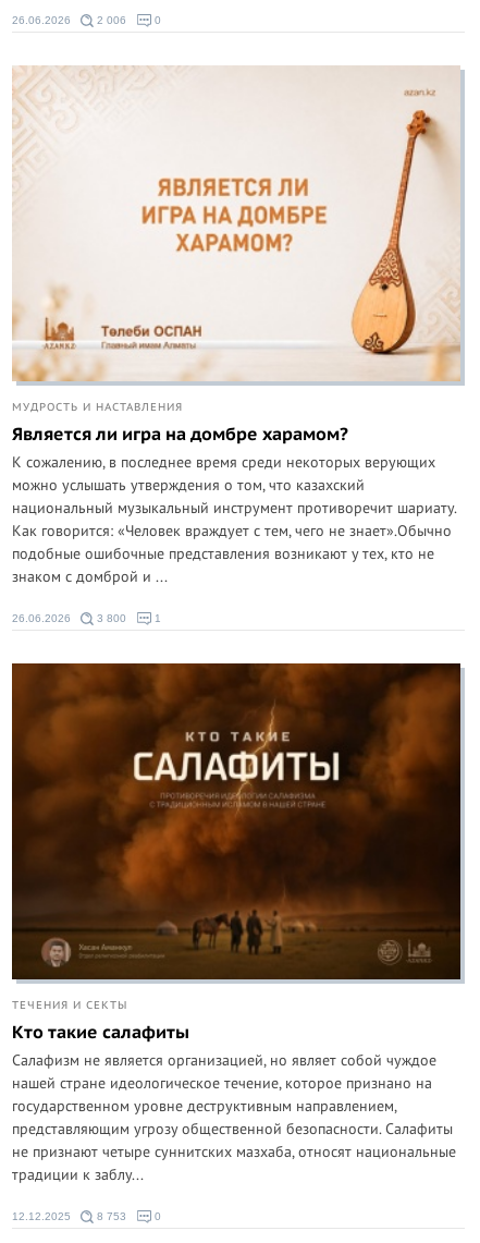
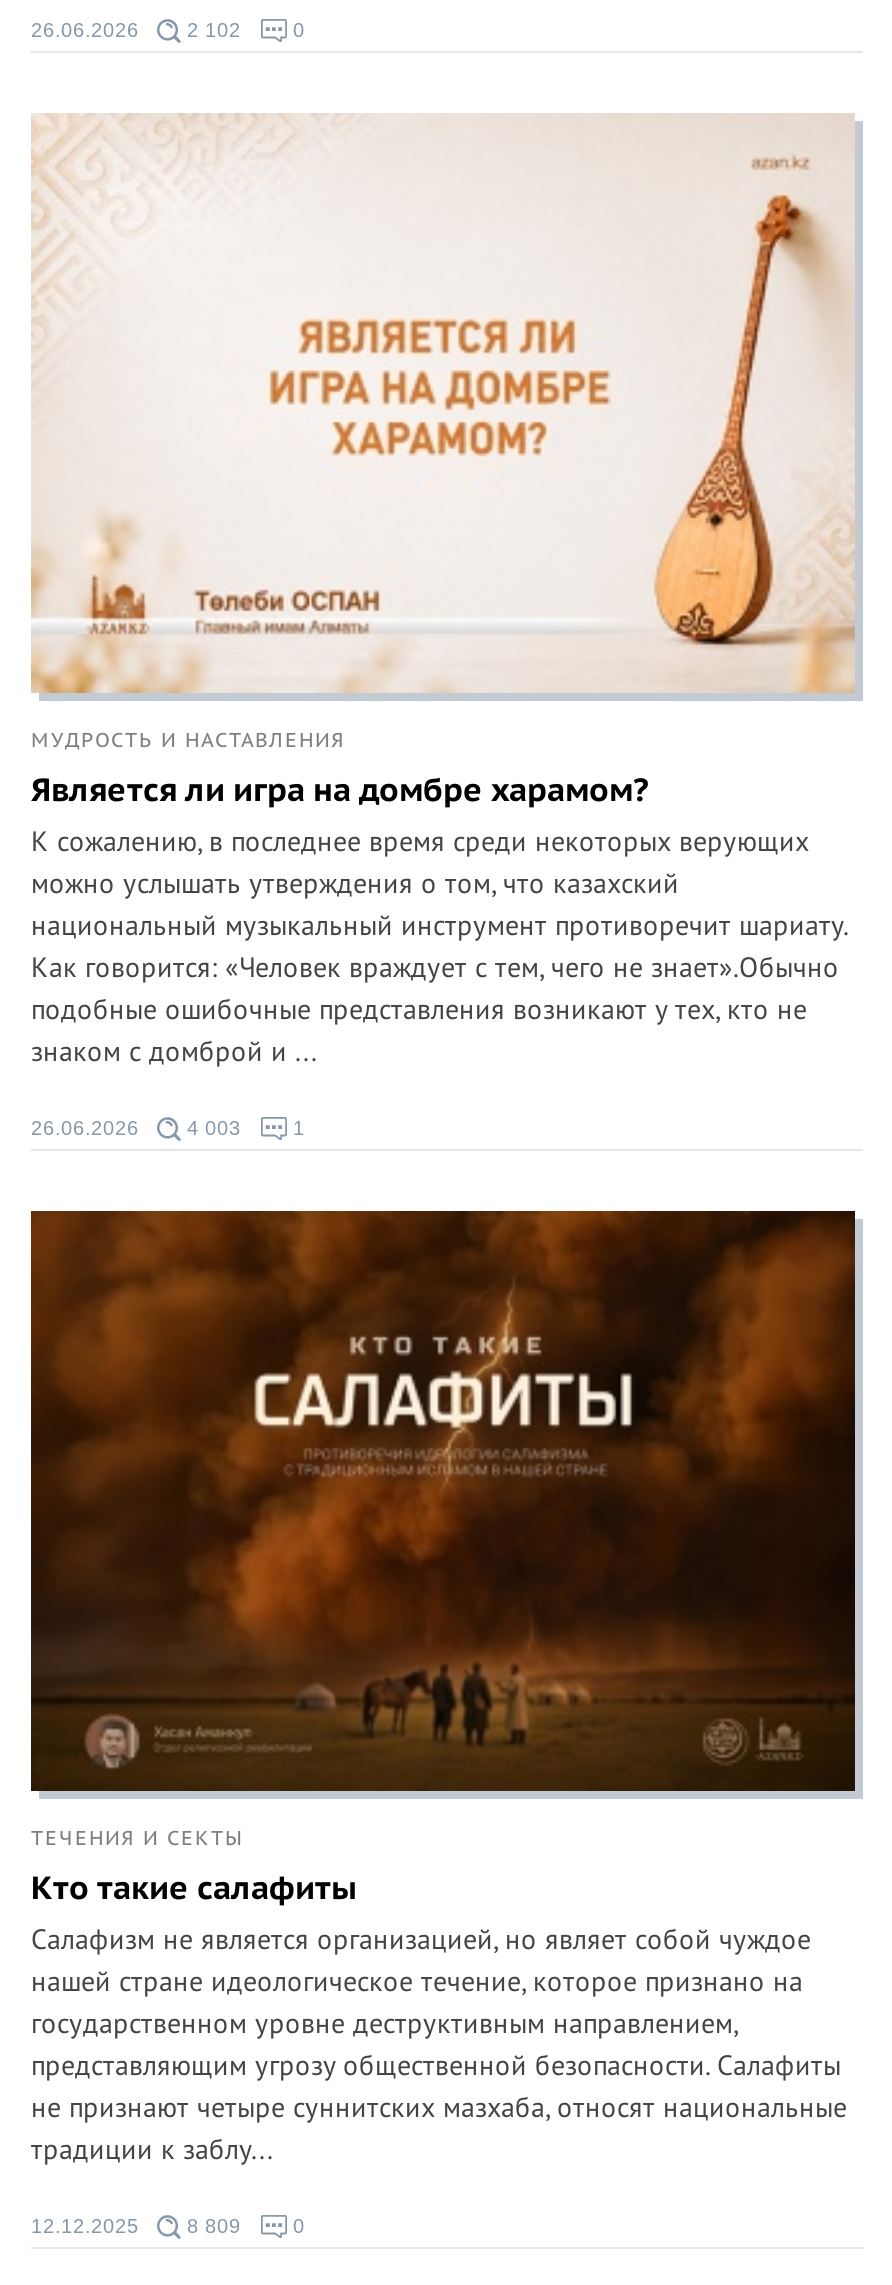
[12,15,126,27] 26.06.2026 2 006 -> [31,20,241,42] 26.06.2026 2 102
[12,612,126,624] 26.06.2026 3 800 -> [31,1117,241,1139] 26.06.2026 4 003
[12,1210,126,1222] 12.12.2025 8 753 -> [31,2215,241,2237] 12.12.2025 8 809

